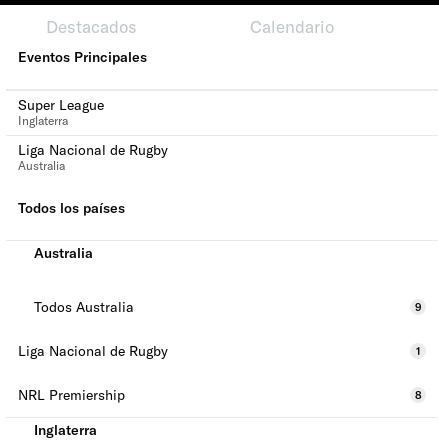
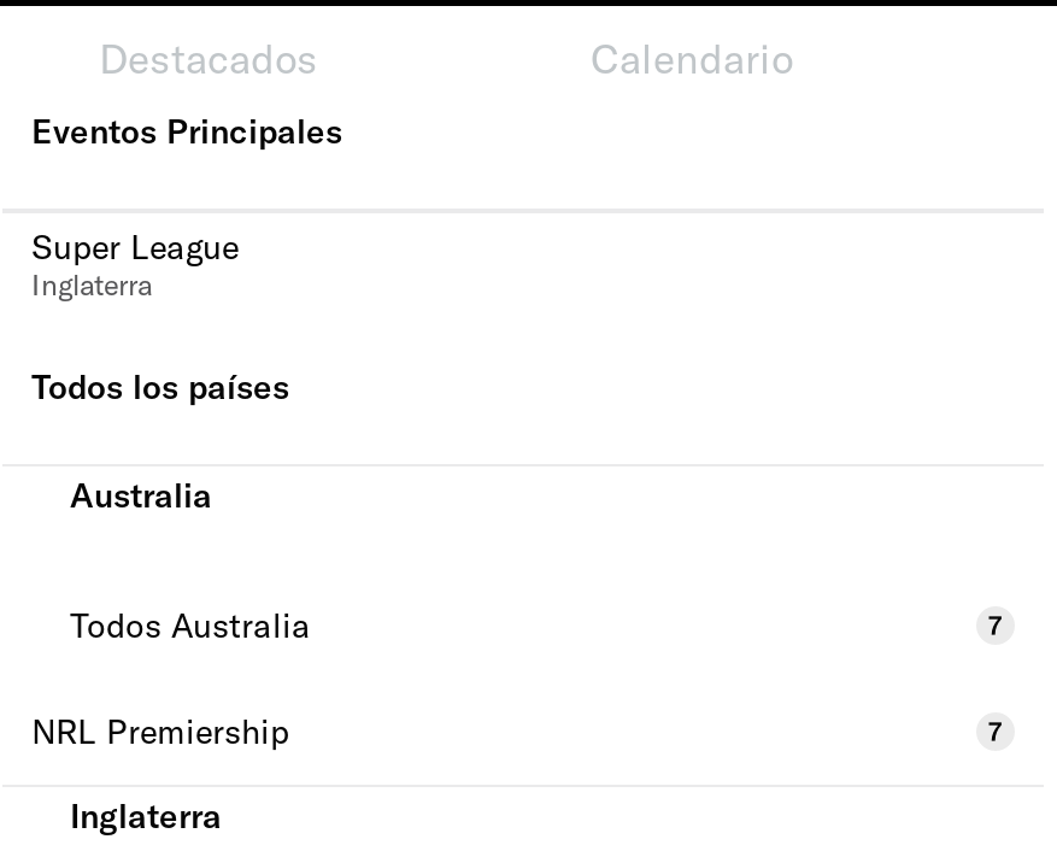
[18,141,168,173] Liga Nacional de Rugby | Australia -> none
[18,300,421,360] 9 | Liga Nacional de Rugby | 1 -> [988,609,1003,642] 7
[414,388,421,402] 8 -> [988,715,1003,749] 7

